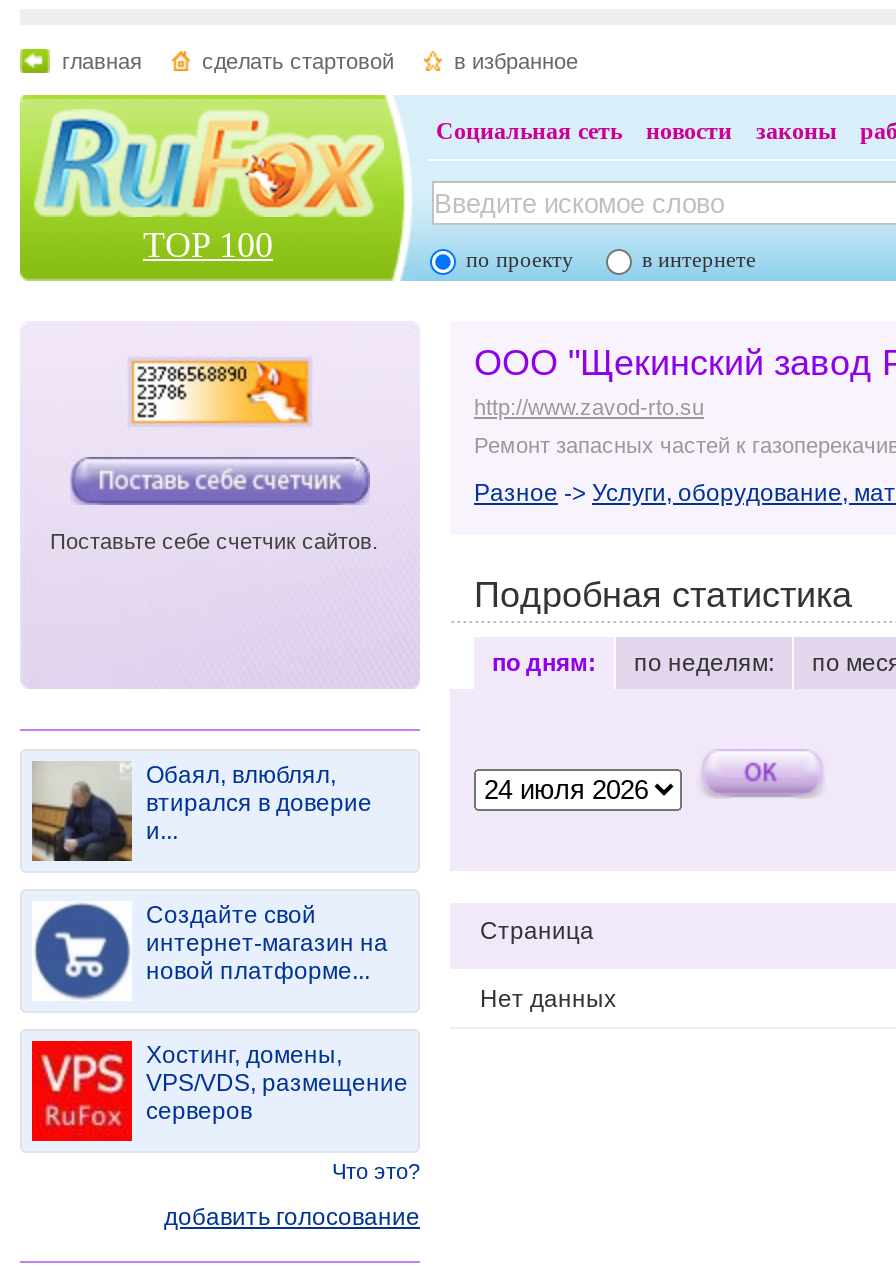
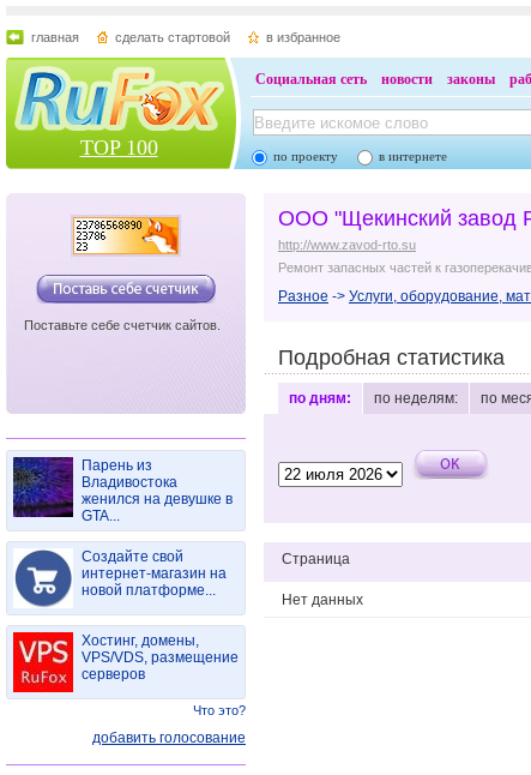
[30,761,372,863] [image] | Обаял, влюблял, | втирался в доверие | и... -> [12,456,233,524] [image] | Парень из | Владивостока | женился на девушке в | GTA...

